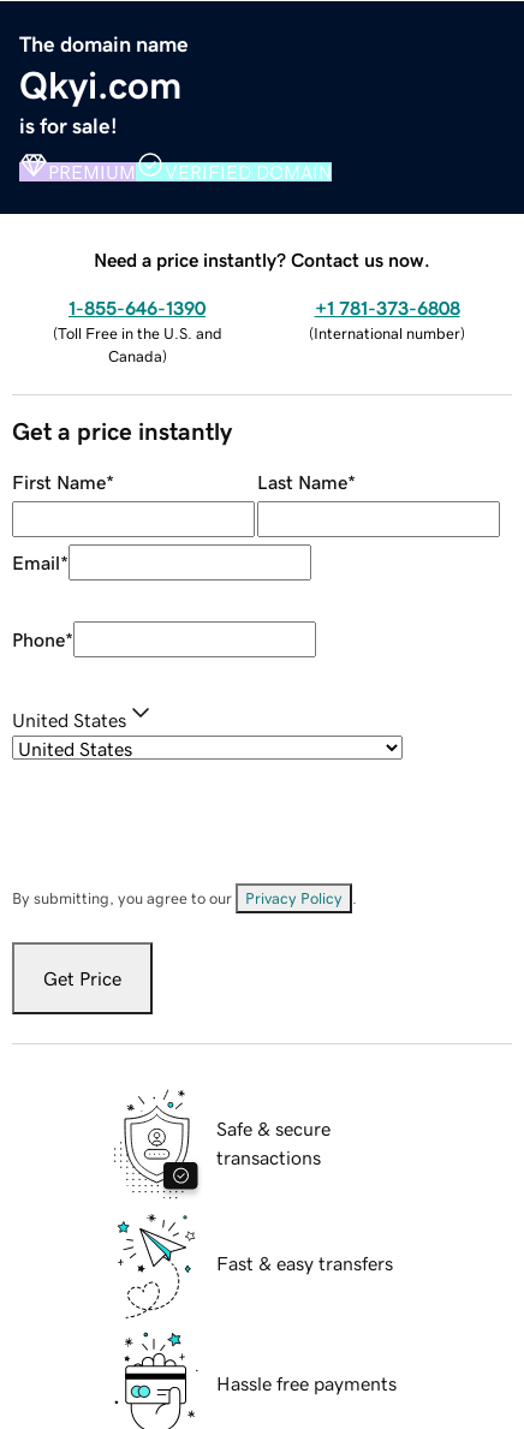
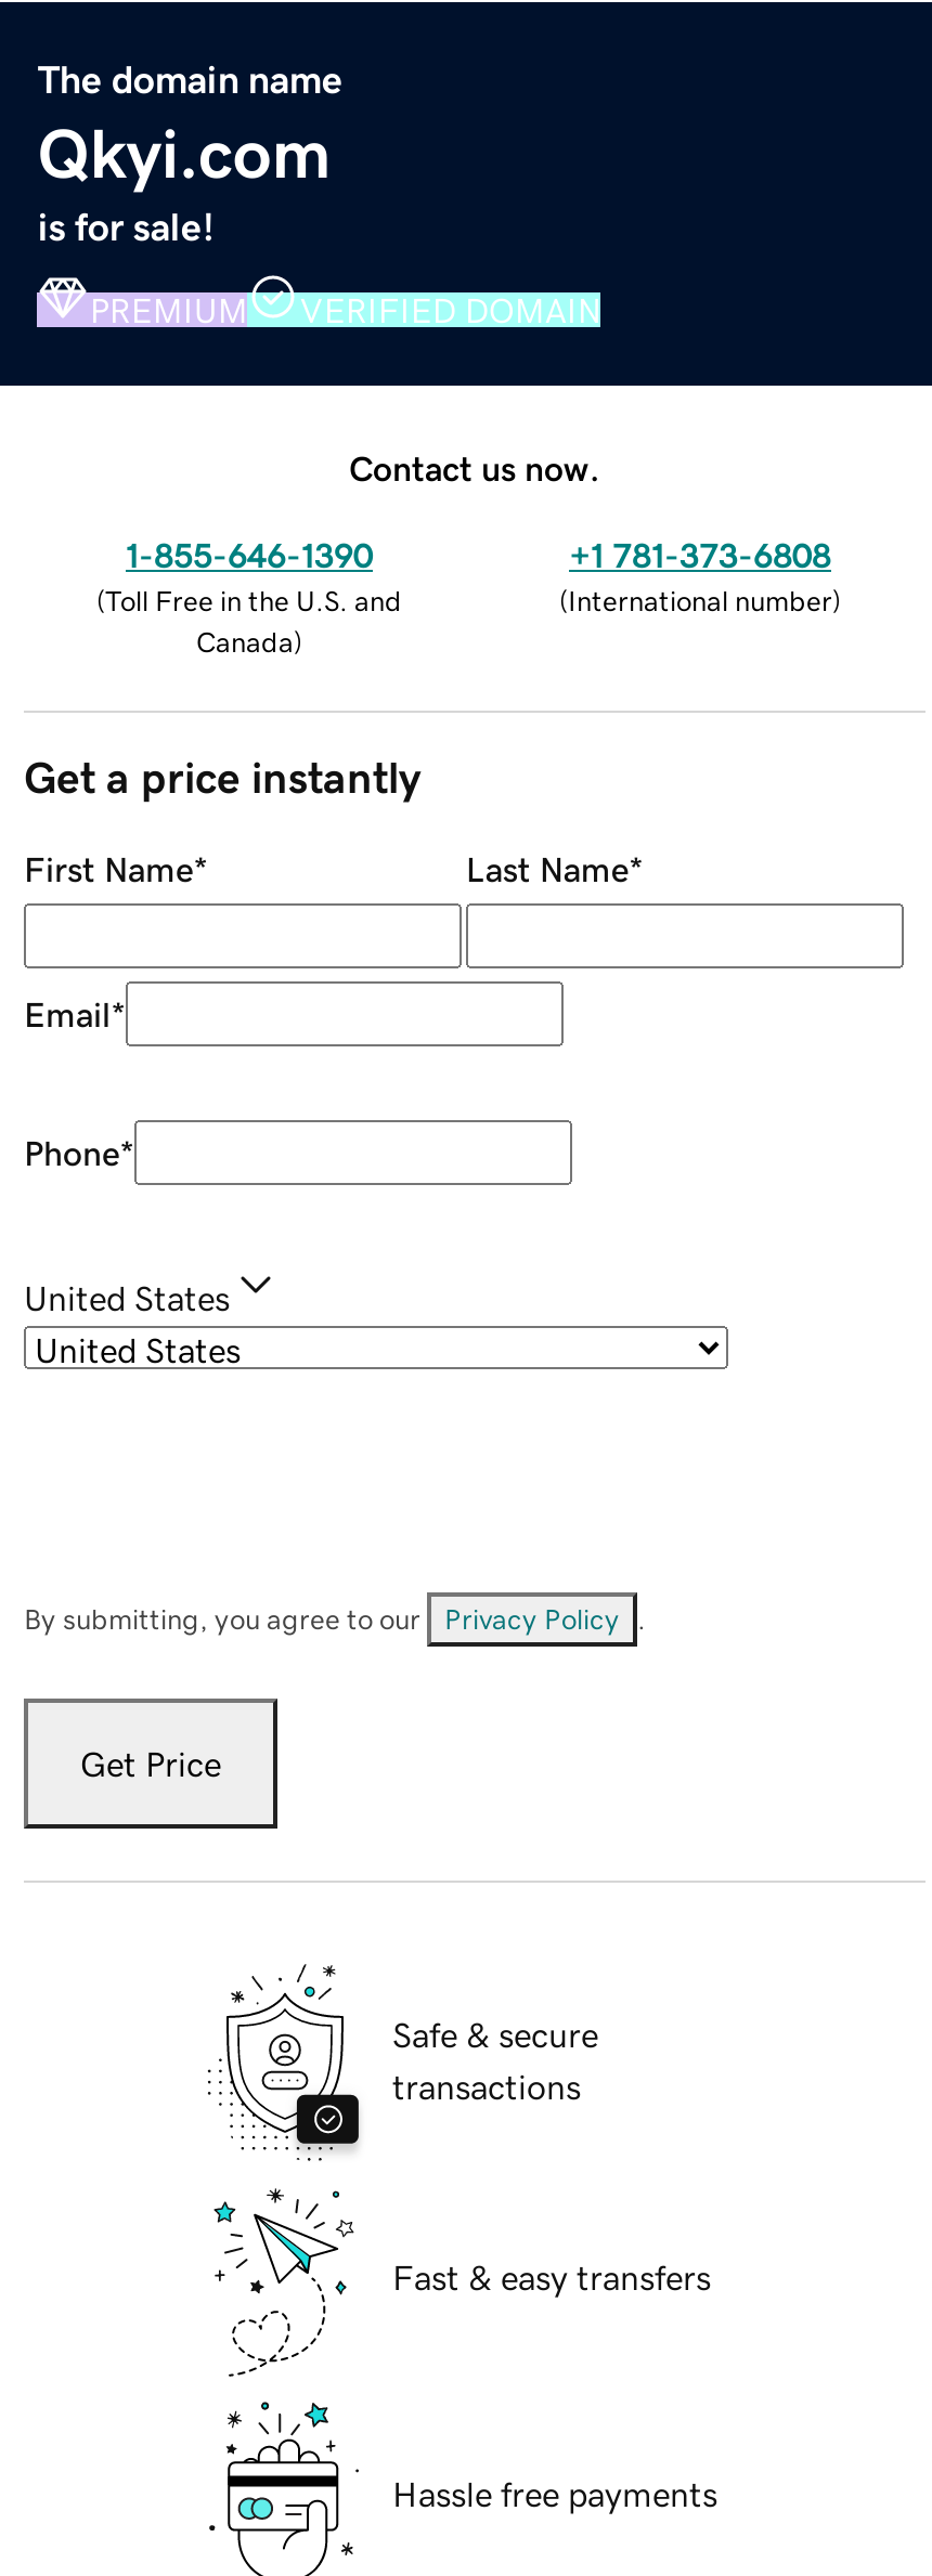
[94,250,430,269] Need a price instantly? Contact us now. -> [349,450,600,484] Contact us now.

